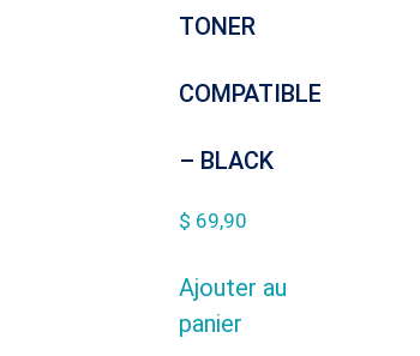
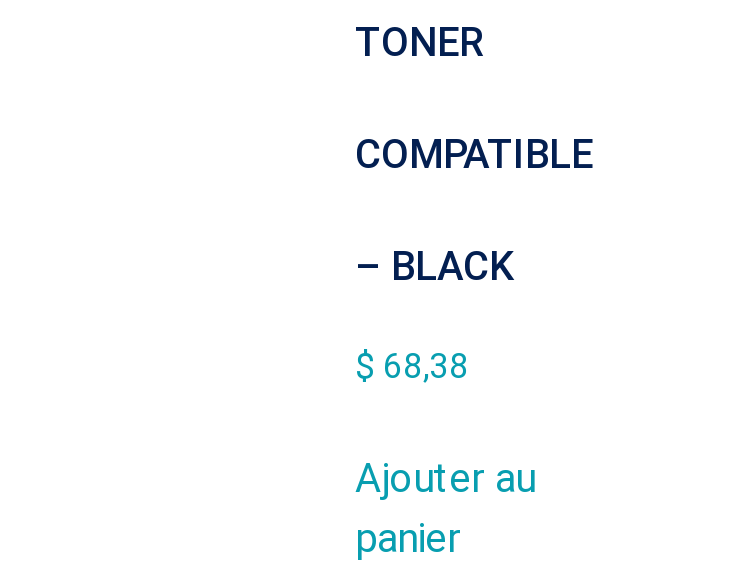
[179,208,247,232] $69,90 -> [355,345,469,385] $68,38

